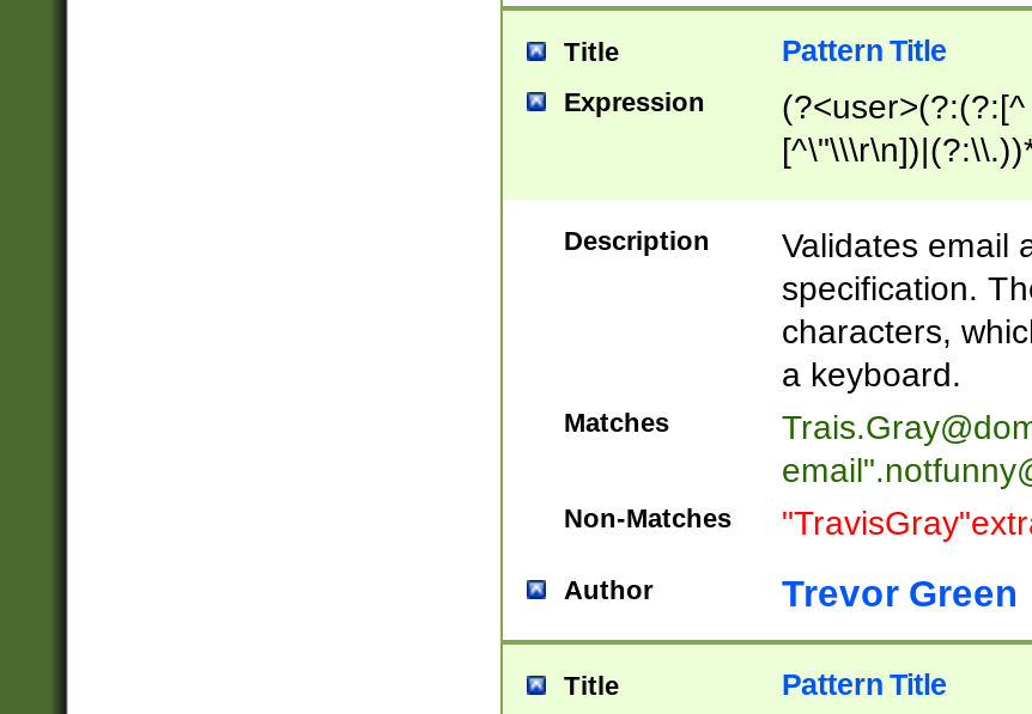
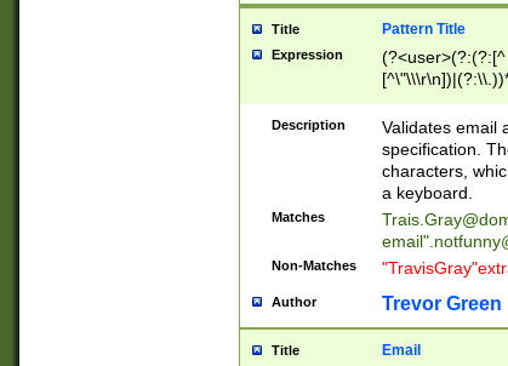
[782,669,947,703] Pattern Title -> [381,342,420,359] Email

